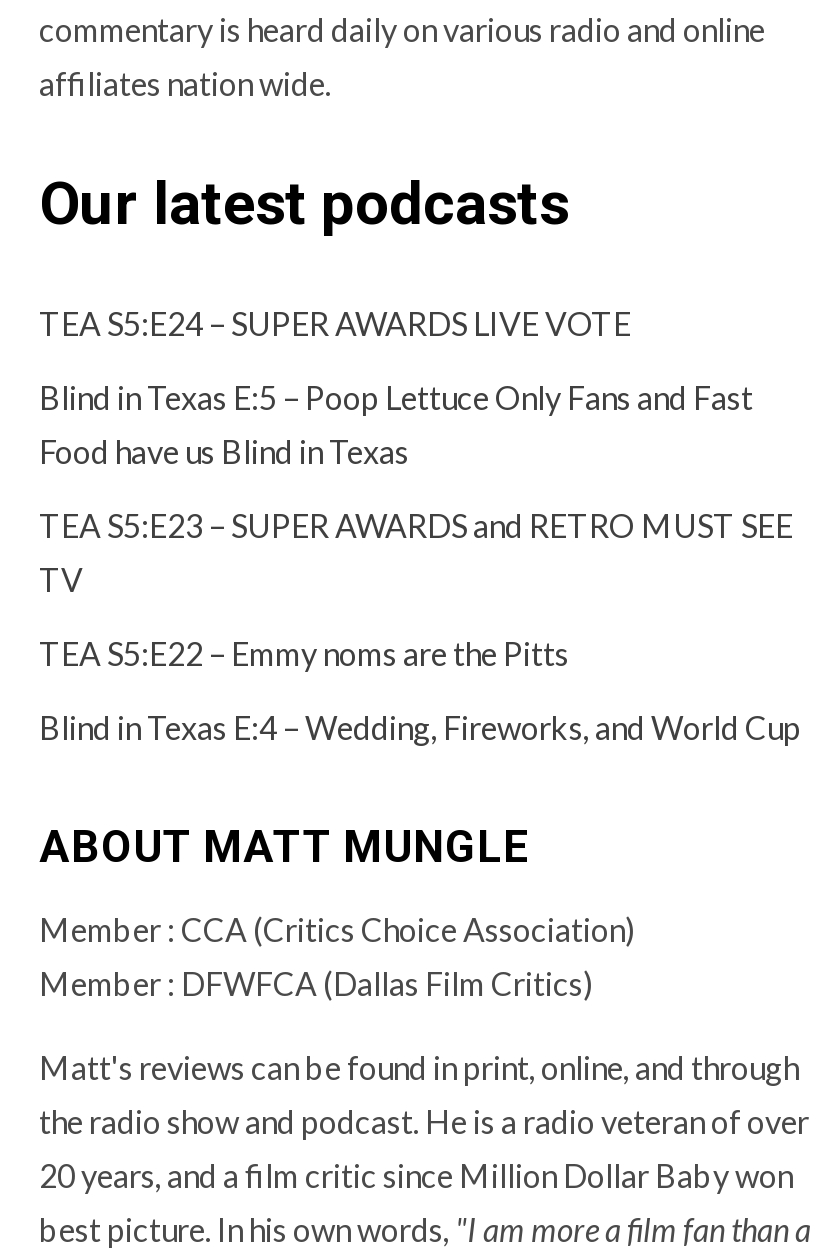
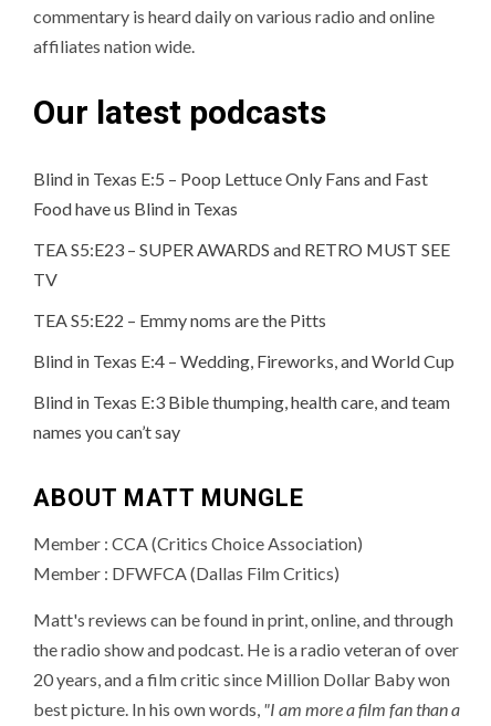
[39,304,631,342] TEA S5:E24 – SUPER AWARDS LIVE VOTE -> none
moved [39,378,801,746] -> [33,168,455,371]: Blind in Texas E:5 – Poop Lettuce Only Fans and Fast | Food have us Blind in Texas | TEA S5:E23 – SUPER AWARDS and RETRO MUST SEE | TV | TEA S5:E22 – Emmy noms are the Pitts | Blind in Texas E:4 – Wedding, Fireworks, and World Cup
none -> [33,391,450,442] Blind in Texas E:3 Bible thumping, health care, and team | names you can’t say

